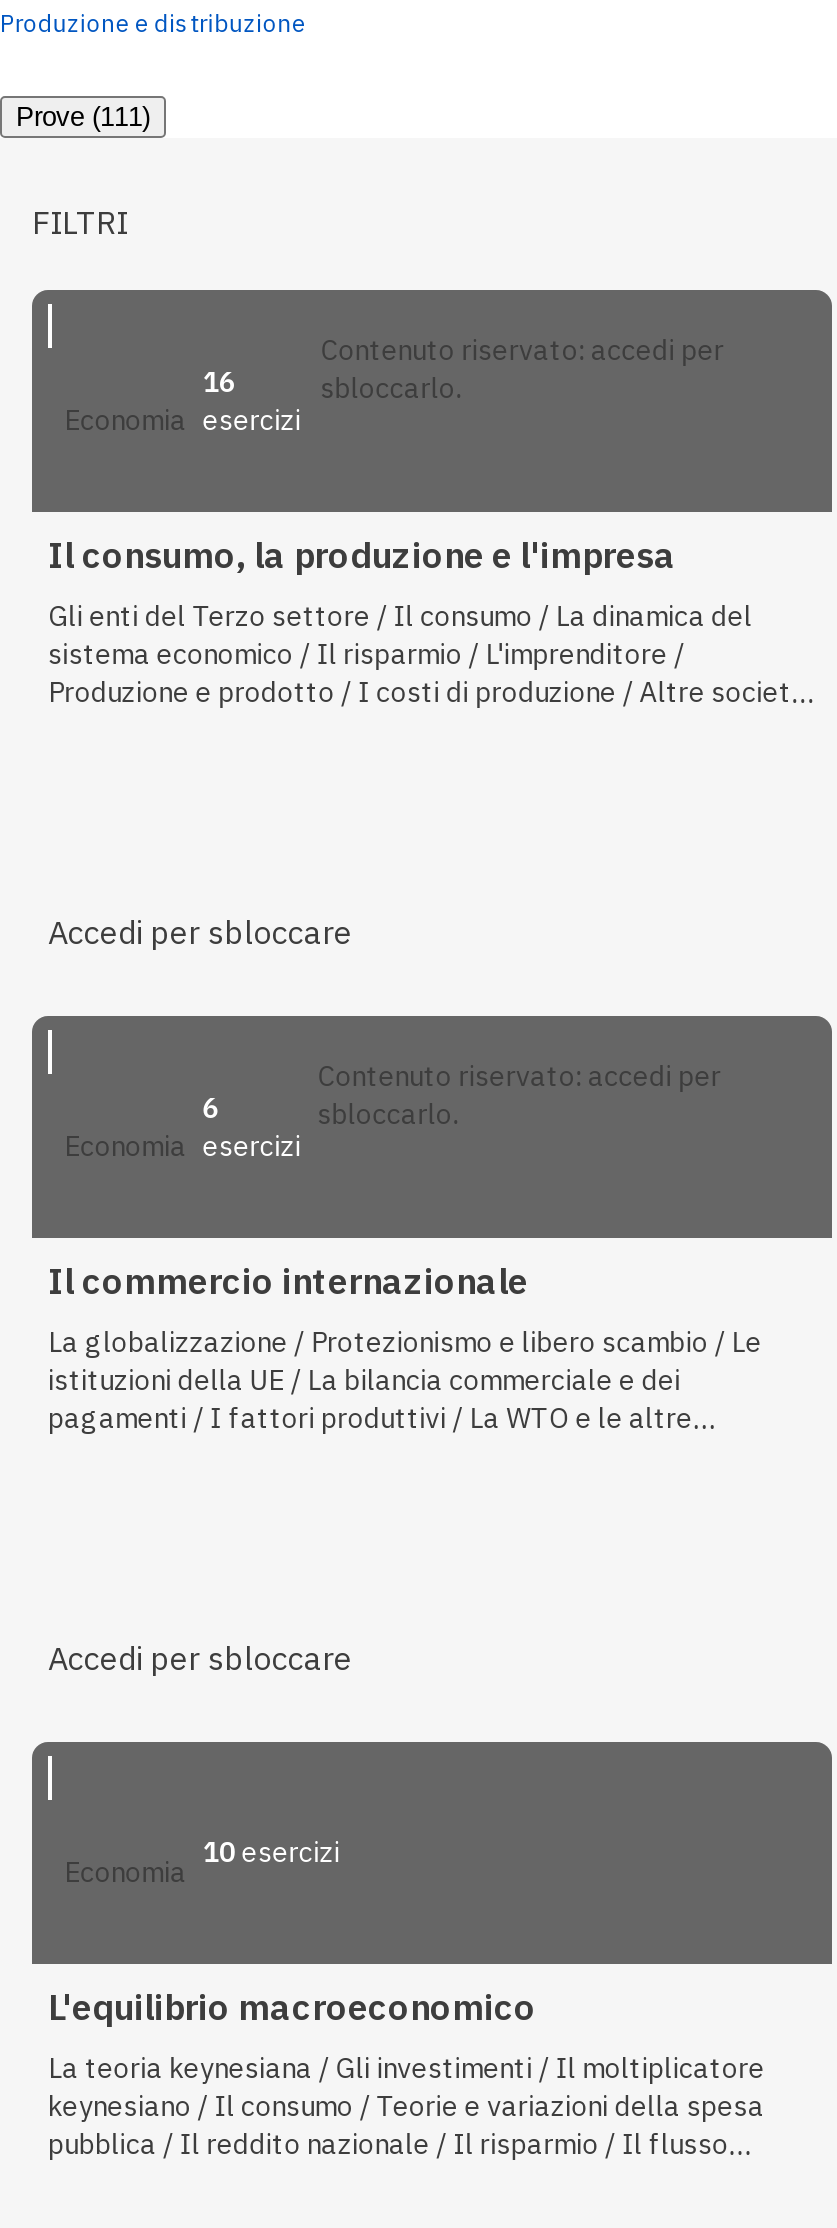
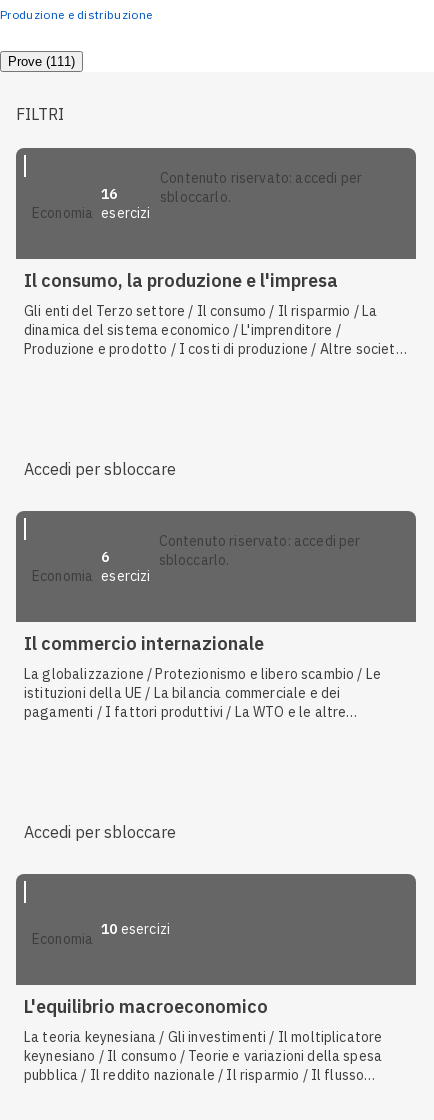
[48,599,752,673] Gli enti del Terzo settore / Il consumo / La dinamica del | sistema economico / Il risparmio / L'imprenditore / -> [24,302,377,339] Gli enti del Terzo settore / Il consumo / Il risparmio / La | dinamica del sistema economico / L'imprenditore /

